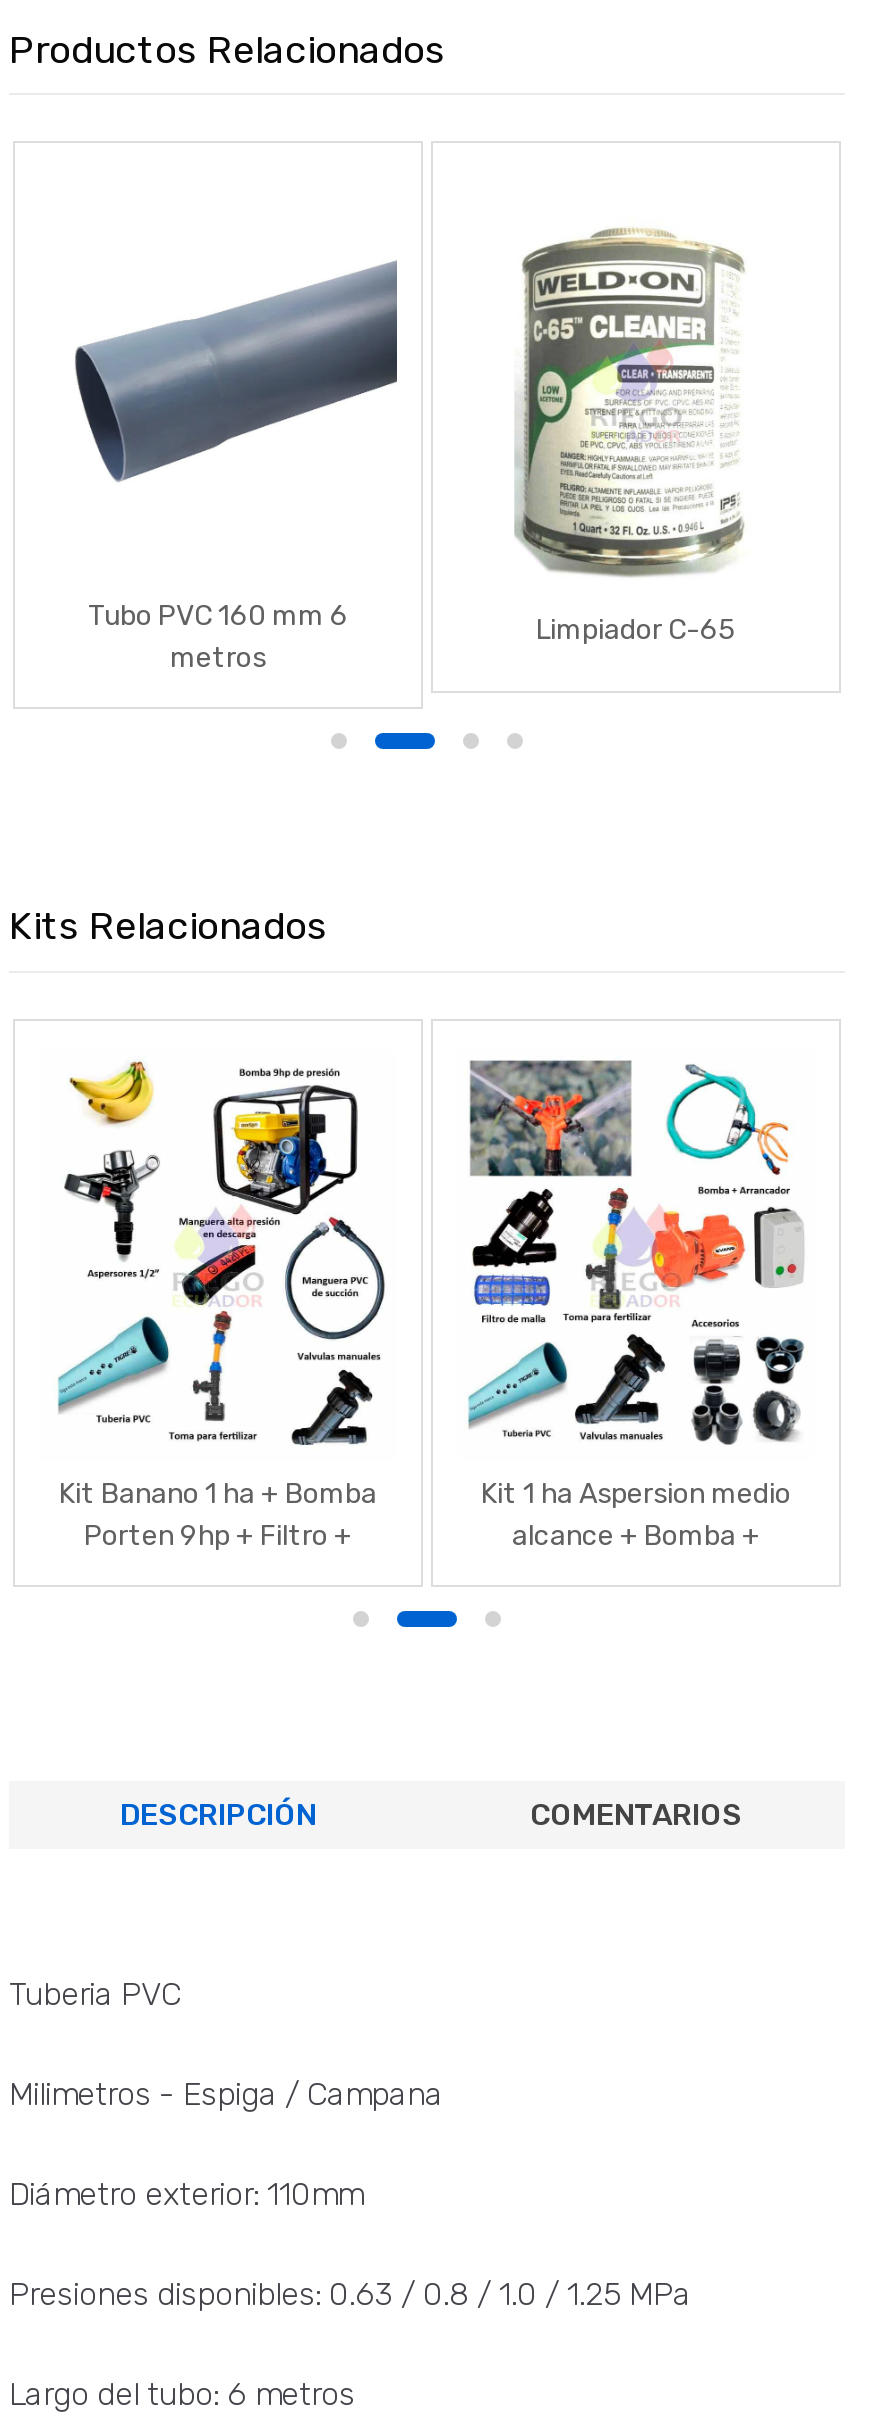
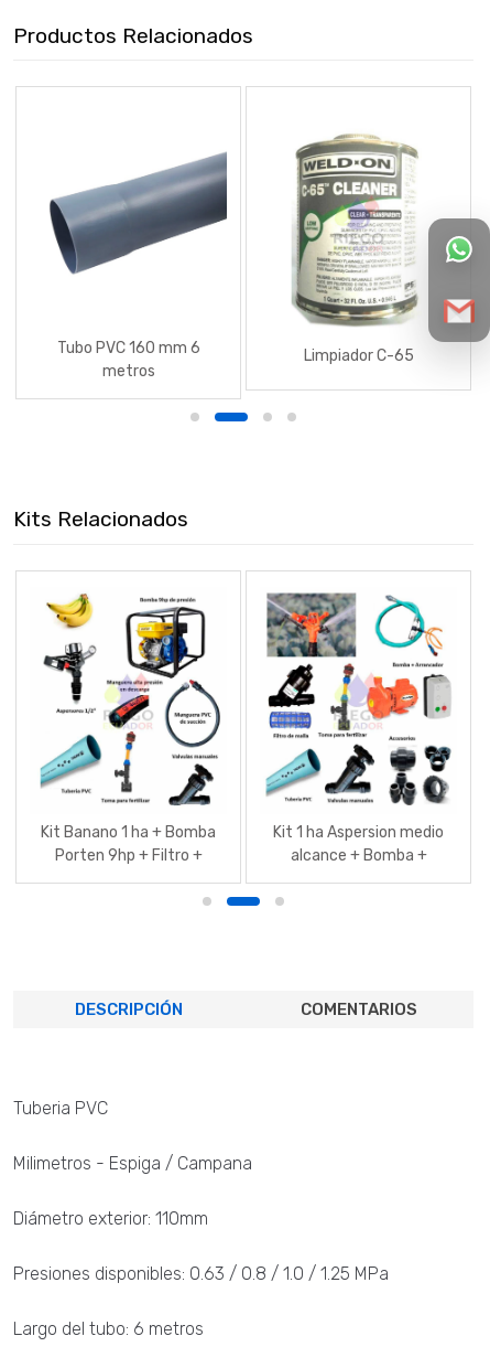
none -> [426,217,487,352] [image]

